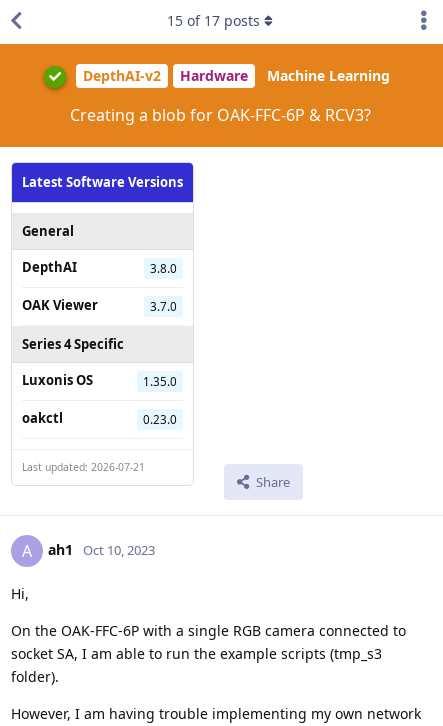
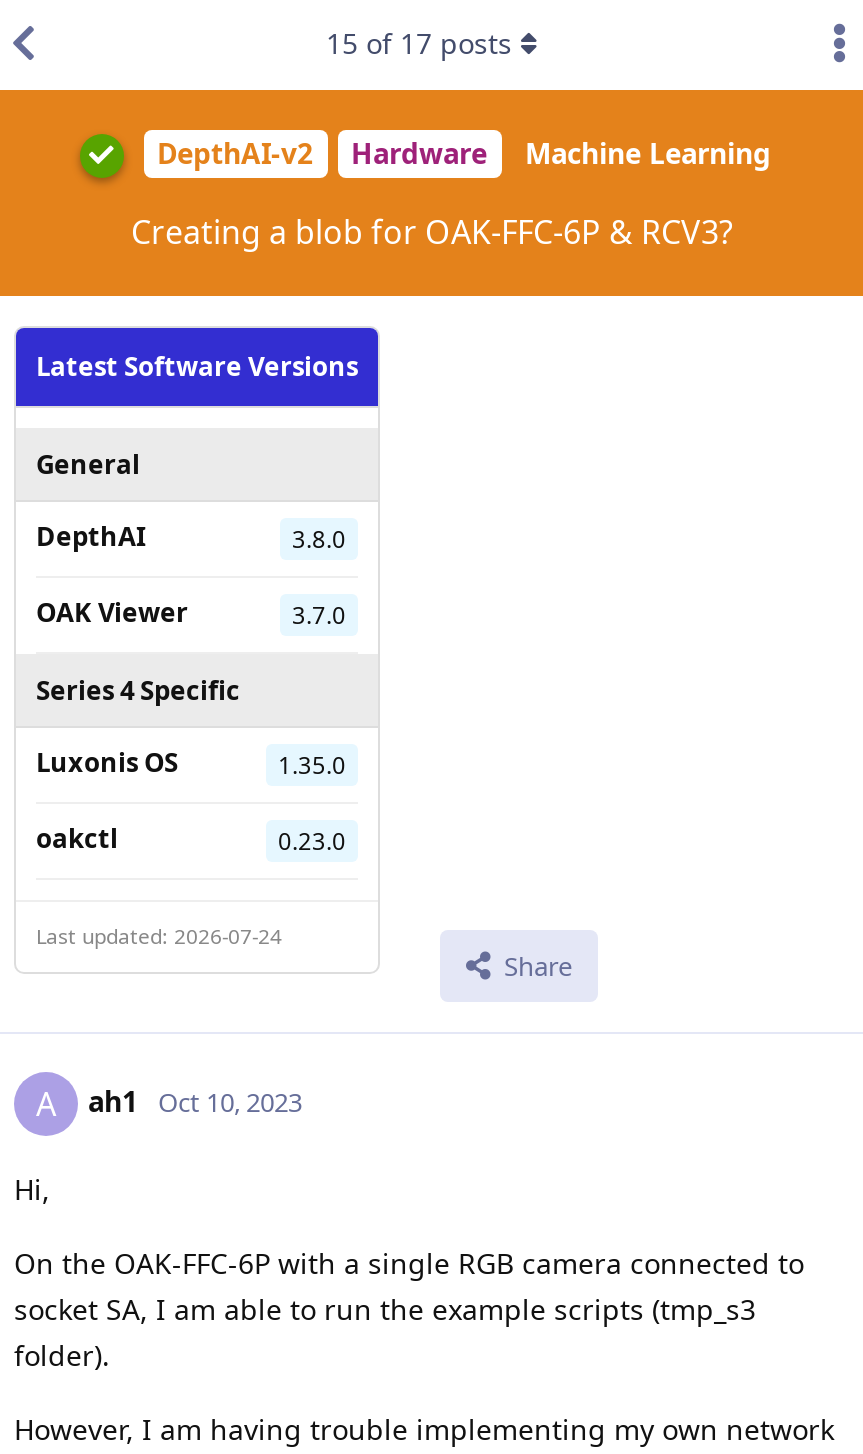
[22,460,145,474] Last updated: 2026-07-21 -> [36,922,282,950] Last updated: 2026-07-24

